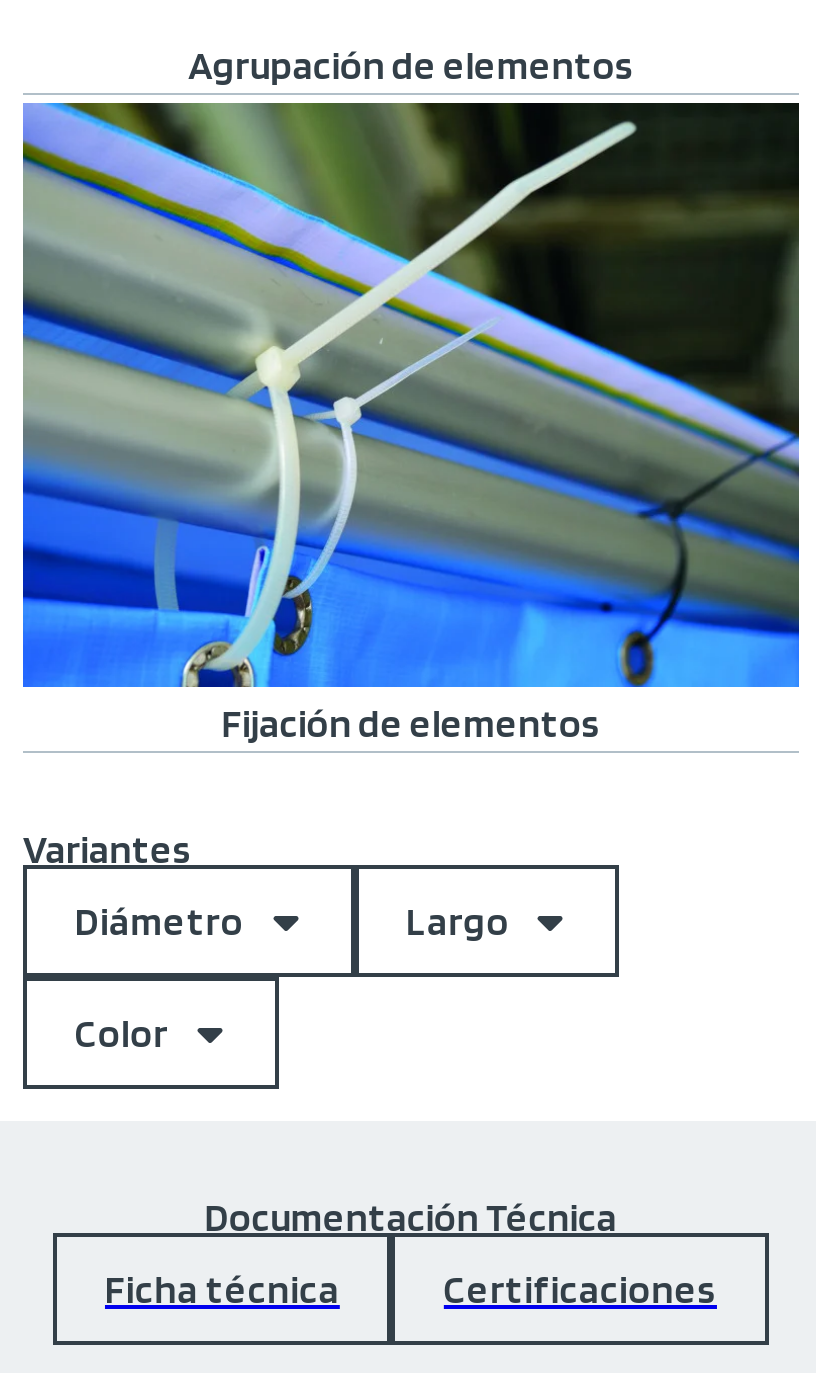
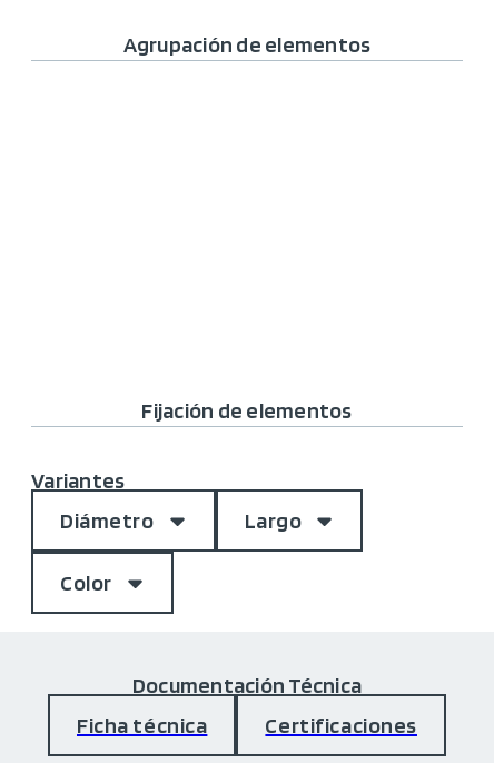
[21,101,801,689] [image] -> none

